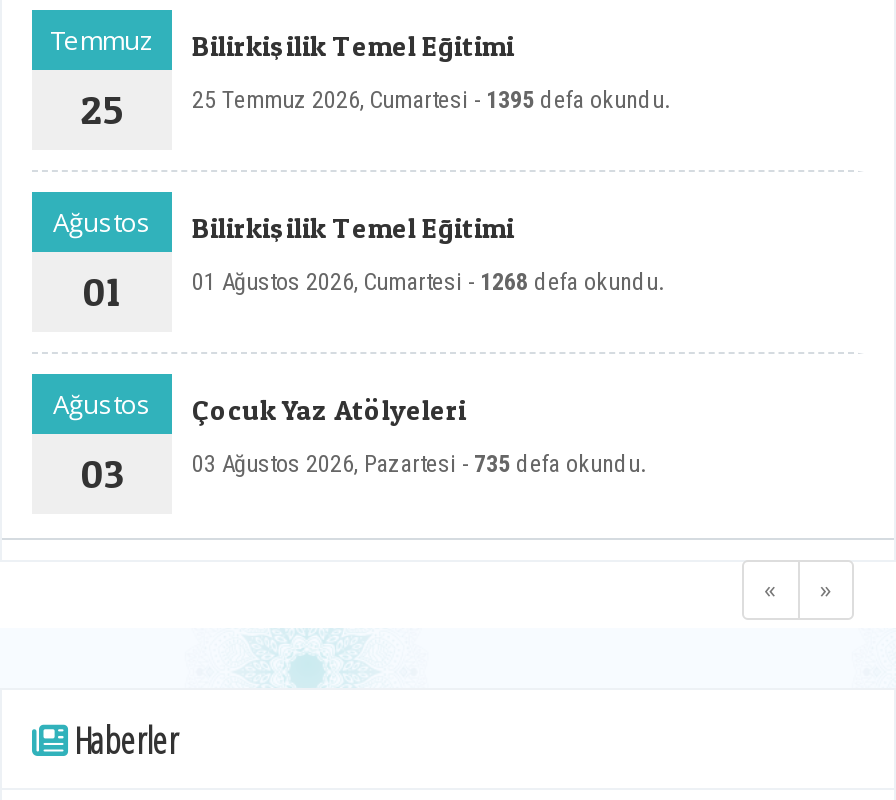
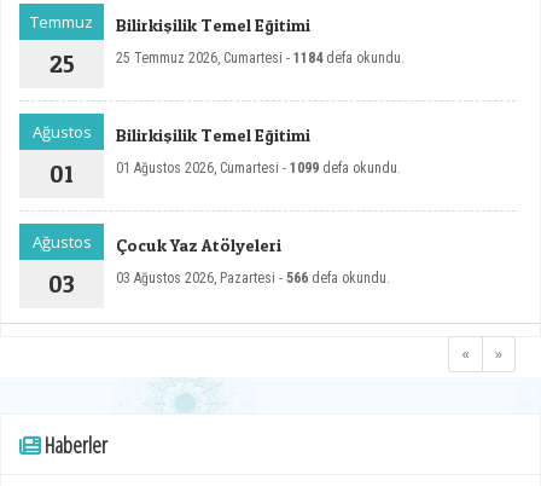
[192,86,670,114] 25 Temmuz 2026, Cumartesi - 1395 defa okundu. -> [116,50,405,66] 25 Temmuz 2026, Cumartesi - 1184 defa okundu.
[192,268,664,296] 01 Ağustos 2026, Cumartesi - 1268 defa okundu. -> [116,160,401,177] 01 Ağustos 2026, Cumartesi - 1099 defa okundu.
[192,450,646,478] 03 Ağustos 2026, Pazartesi - 735 defa okundu. -> [116,270,390,287] 03 Ağustos 2026, Pazartesi - 566 defa okundu.

